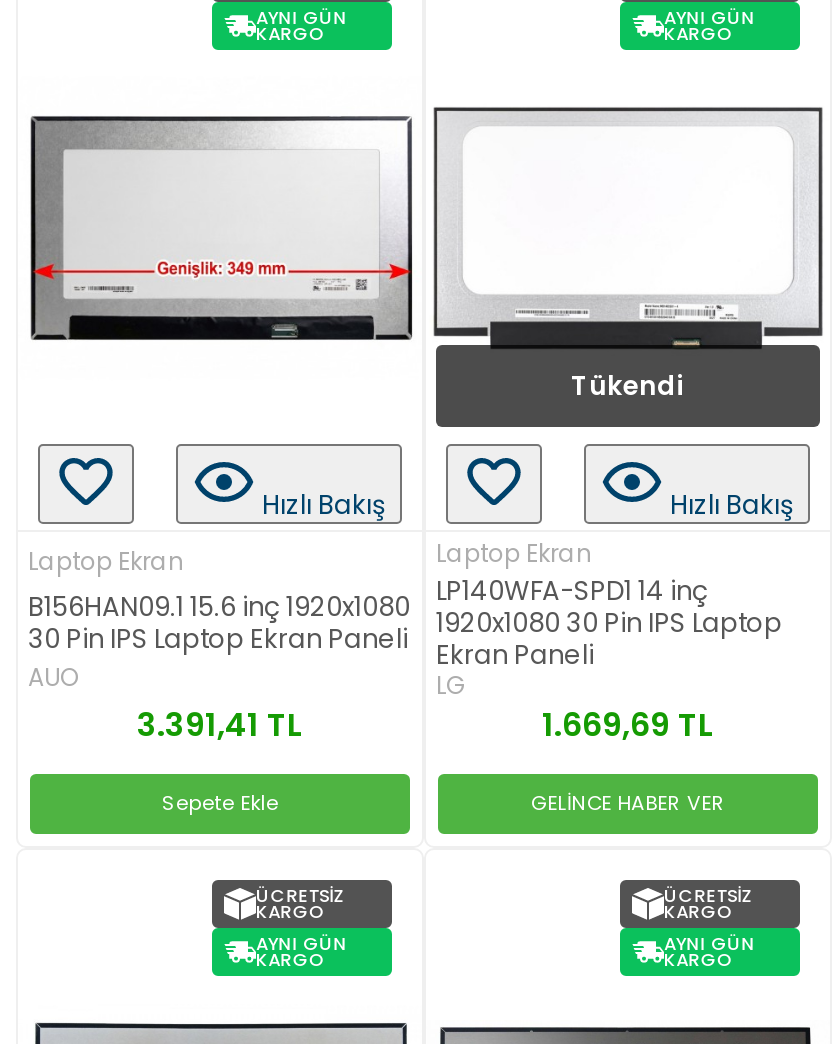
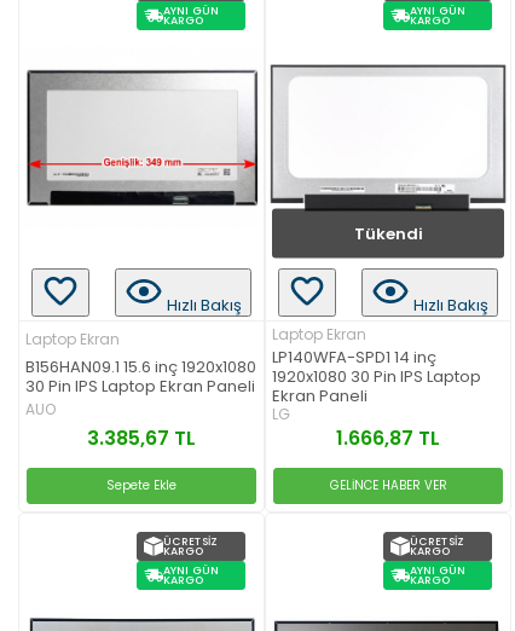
[137,702,303,748] 3.391,41 TL -> [87,424,196,452] 3.385,67 TL
[542,702,714,748] 1.669,69 TL -> [336,424,440,452] 1.666,87 TL

